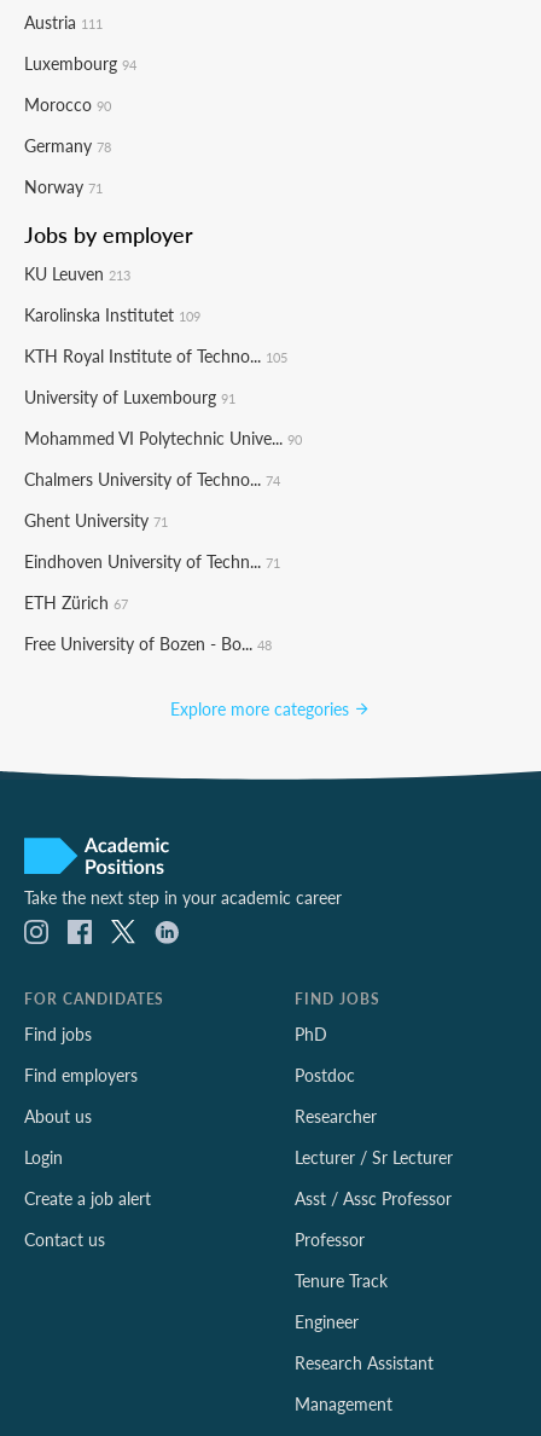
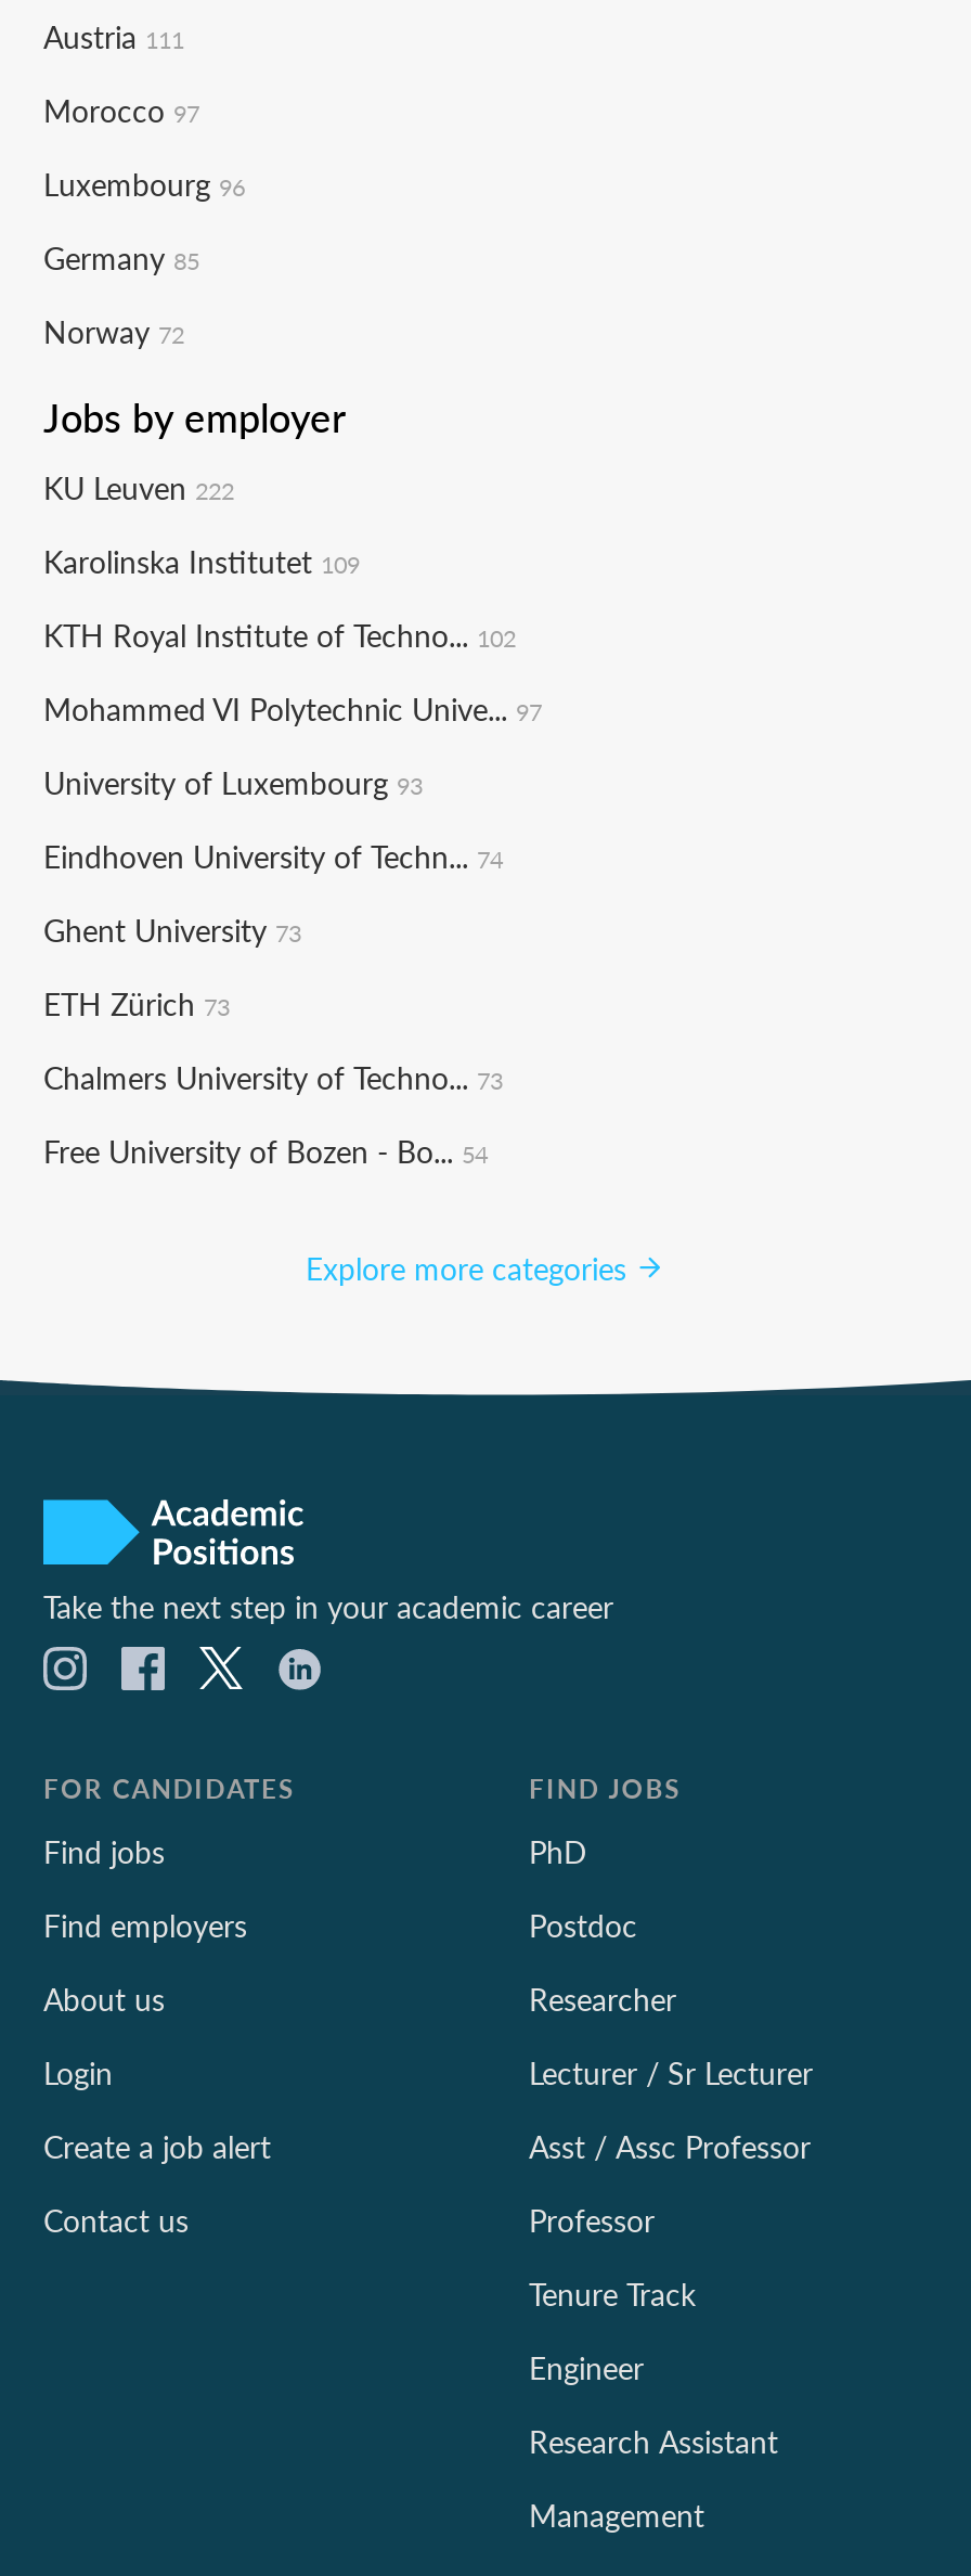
[24,51,136,75] Luxembourg 94 -> [43,88,199,131] Morocco 97
[24,92,111,116] Morocco 90 -> [43,162,245,205] Luxembourg 96
[24,133,111,157] Germany 78 -> [43,235,199,279] Germany 85
[24,174,103,198] Norway 71 -> [43,309,184,352] Norway 72
[24,261,130,285] KU Leuven 213 -> [43,465,234,508] KU Leuven 222
[24,343,287,367] KTH Royal Institute of Techno... 105 -> [43,613,516,656] KTH Royal Institute of Techno... 102
[24,384,235,409] University of Luxembourg 91 -> [43,686,542,730] Mohammed VI Polytechnic Unive... 97
[24,425,302,450] Mohammed VI Polytechnic Unive... 90 -> [43,760,423,803] University of Luxembourg 93
[24,467,280,491] Chalmers University of Techno... 74 -> [43,834,503,877] Eindhoven University of Techn... 74
[24,508,168,532] Ghent University 71 -> [43,907,301,951] Ghent University 73
[24,549,280,573] Eindhoven University of Techn... 71 -> [43,981,230,1025] ETH Zürich 73
[24,590,128,614] ETH Zürich 67 -> [43,1055,503,1098] Chalmers University of Techno... 73
[24,631,272,655] Free University of Bozen - Bo... 48 -> [43,1129,488,1172] Free University of Bozen - Bo... 54

